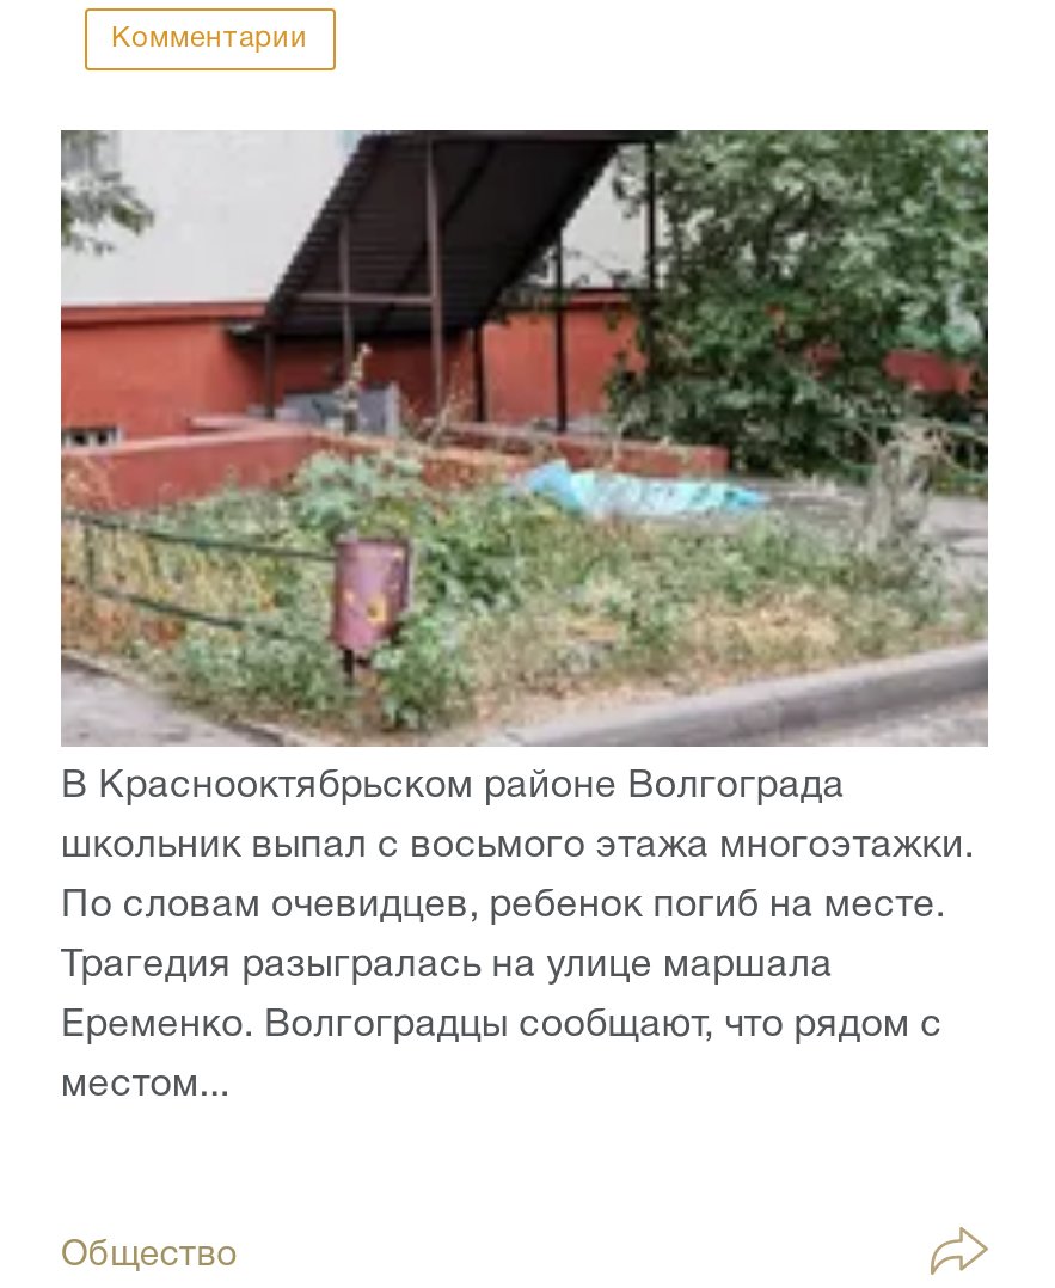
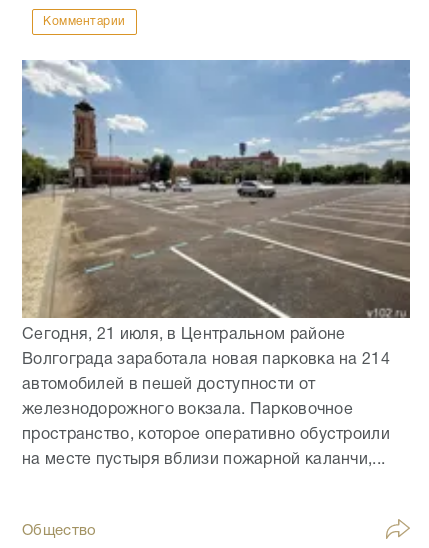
[59,128,990,805] [image] | В Краснооктябрьском районе Волгограда -> [21,59,411,342] [image] | Сегодня, 21 июля, в Центральном районе
[61,831,974,865] школьник выпал с восьмого этажа многоэтажки. -> [22,353,390,367] Волгограда заработала новая парковка на 214
[61,891,956,925] По словам очевидцев, ребенок погиб на месте. -> [22,378,315,392] автомобилей в пешей доступности от
[61,951,833,984] Трагедия разыгралась на улице маршала -> [22,403,353,417] железнодорожного вокзала. Парковочное
[61,1011,942,1044] Еременко. Волгоградцы сообщают, что рядом с -> [22,428,390,442] пространство, которое оперативно обустроили
[61,1070,230,1104] местом... -> [22,453,385,467] на месте пустыря вблизи пожарной каланчи,...

